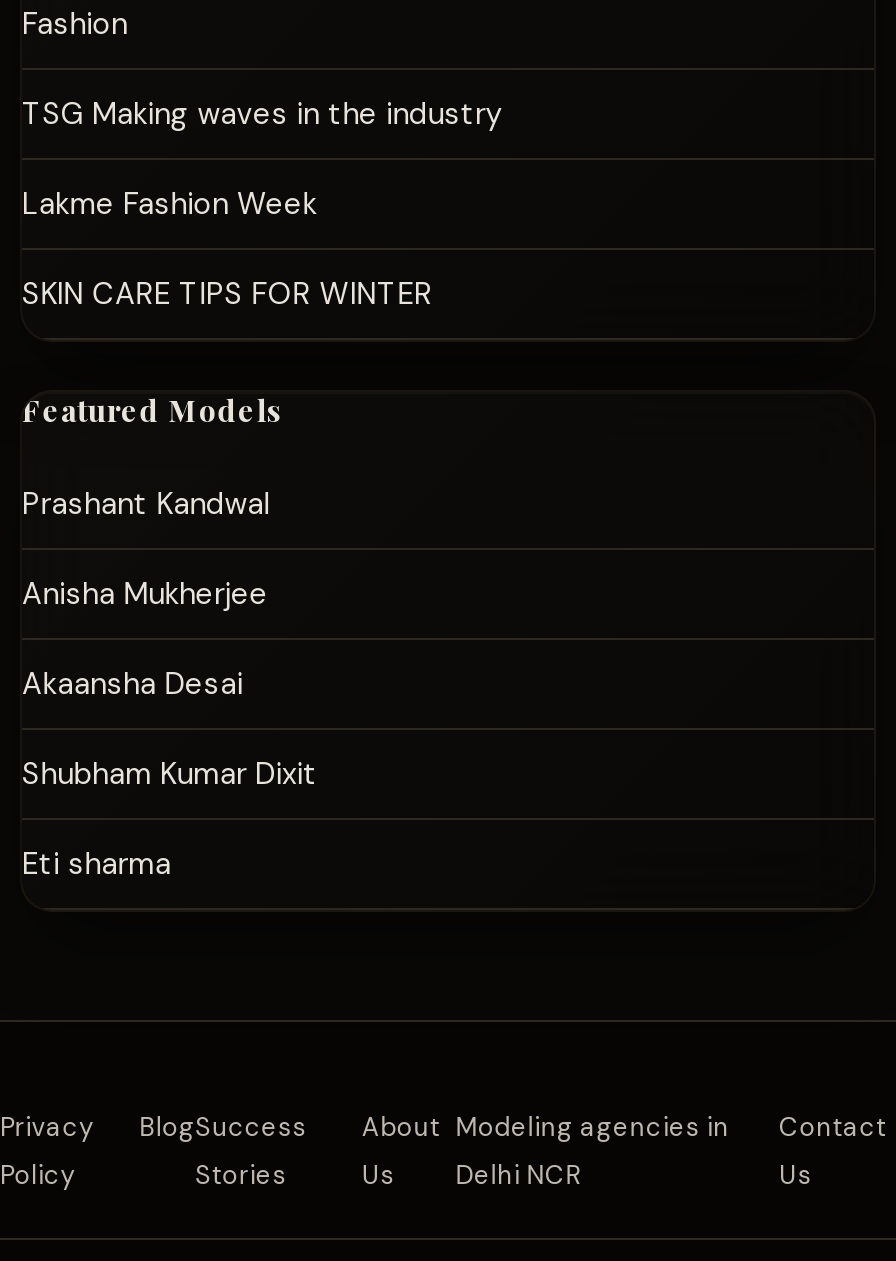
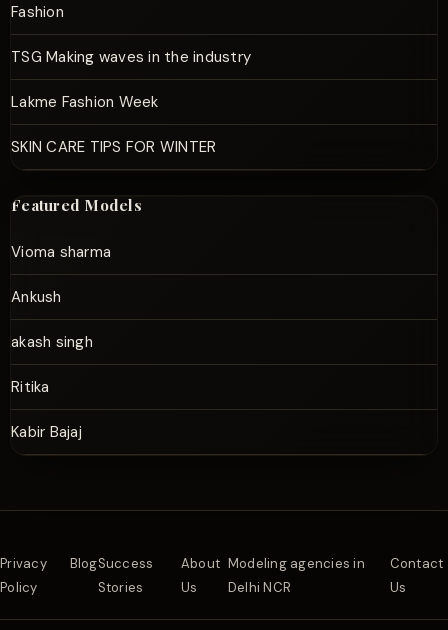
[22,484,270,524] Prashant Kandwal -> [11,242,111,262] Vioma sharma
[22,574,268,614] Anisha Mukherjee -> [11,287,61,307] Ankush
[22,664,243,704] Akaansha Desai -> [11,332,93,352] akash singh
[22,754,318,794] Shubham Kumar Dixit -> [11,377,49,397] Ritika
[22,844,171,884] Eti sharma -> [11,422,82,442] Kabir Bajaj

